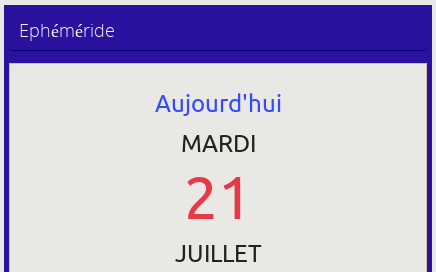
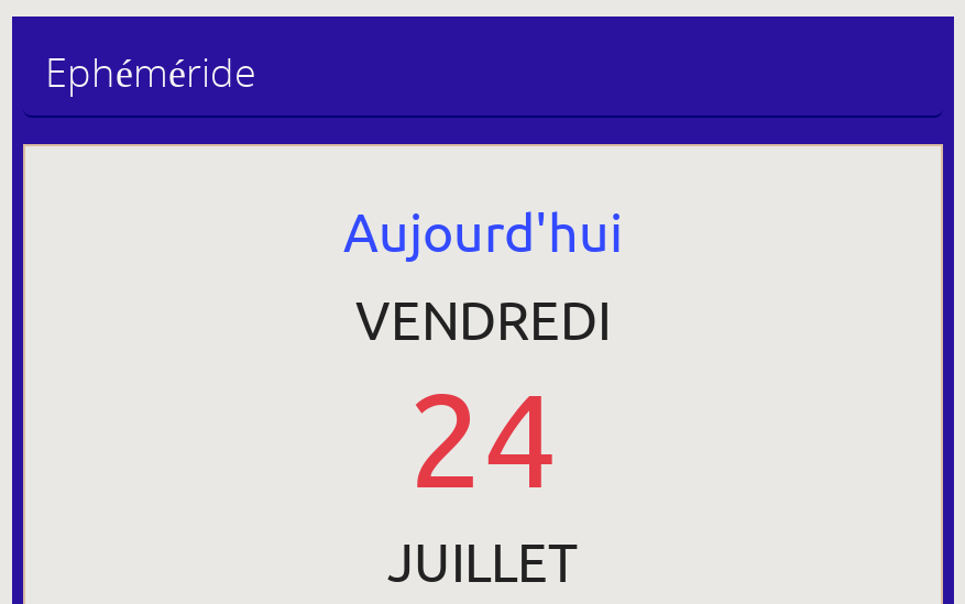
[180,129,255,237] MARDI | 21 -> [355,288,611,526] VENDREDI | 24

